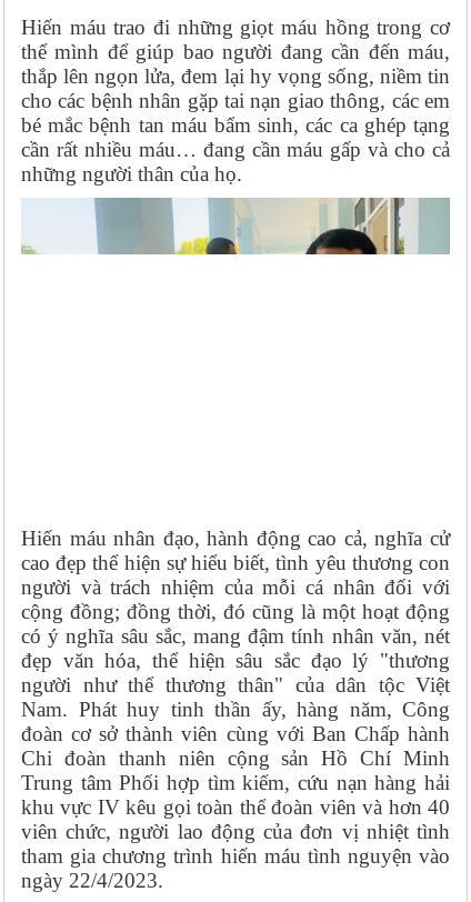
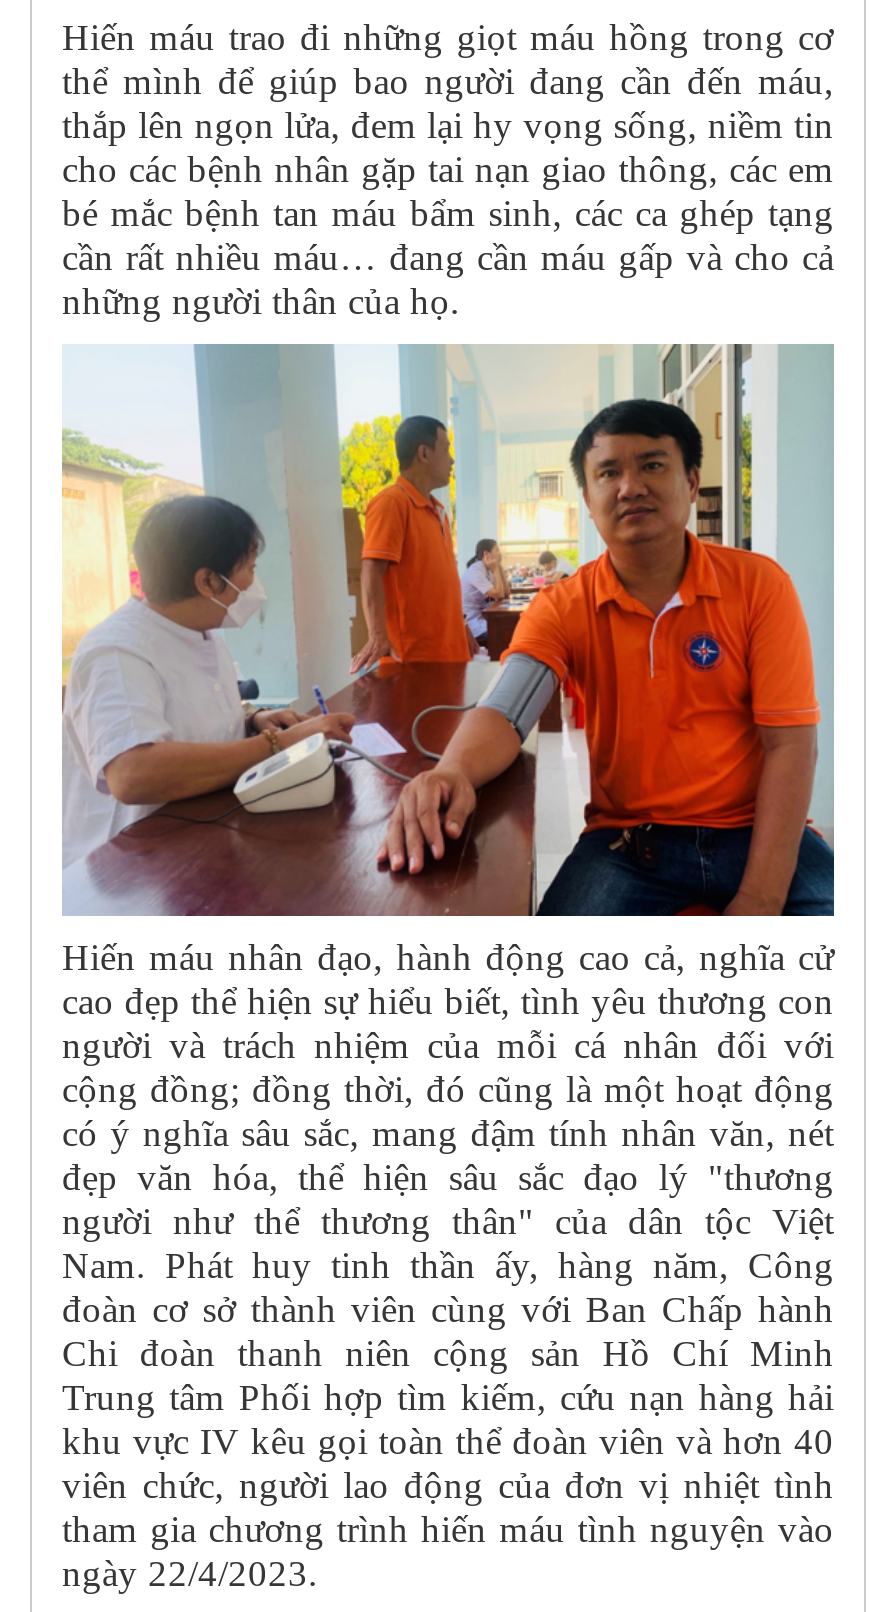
none -> [60,444,836,918] [image]

